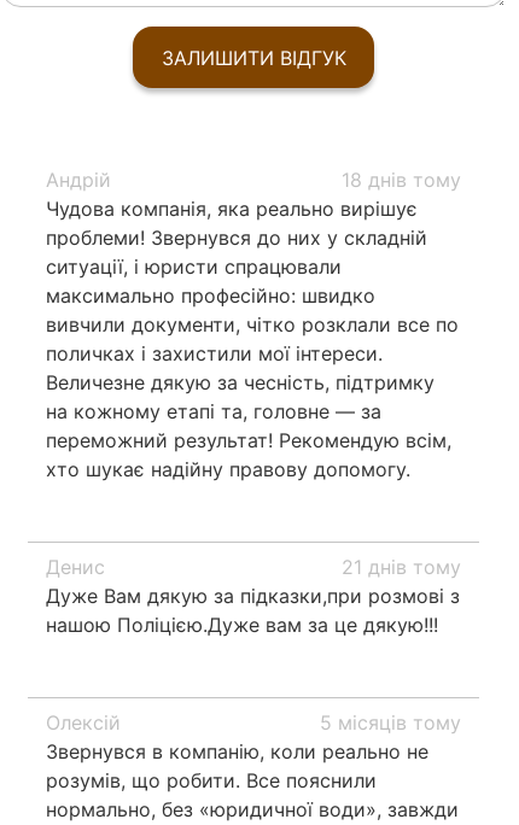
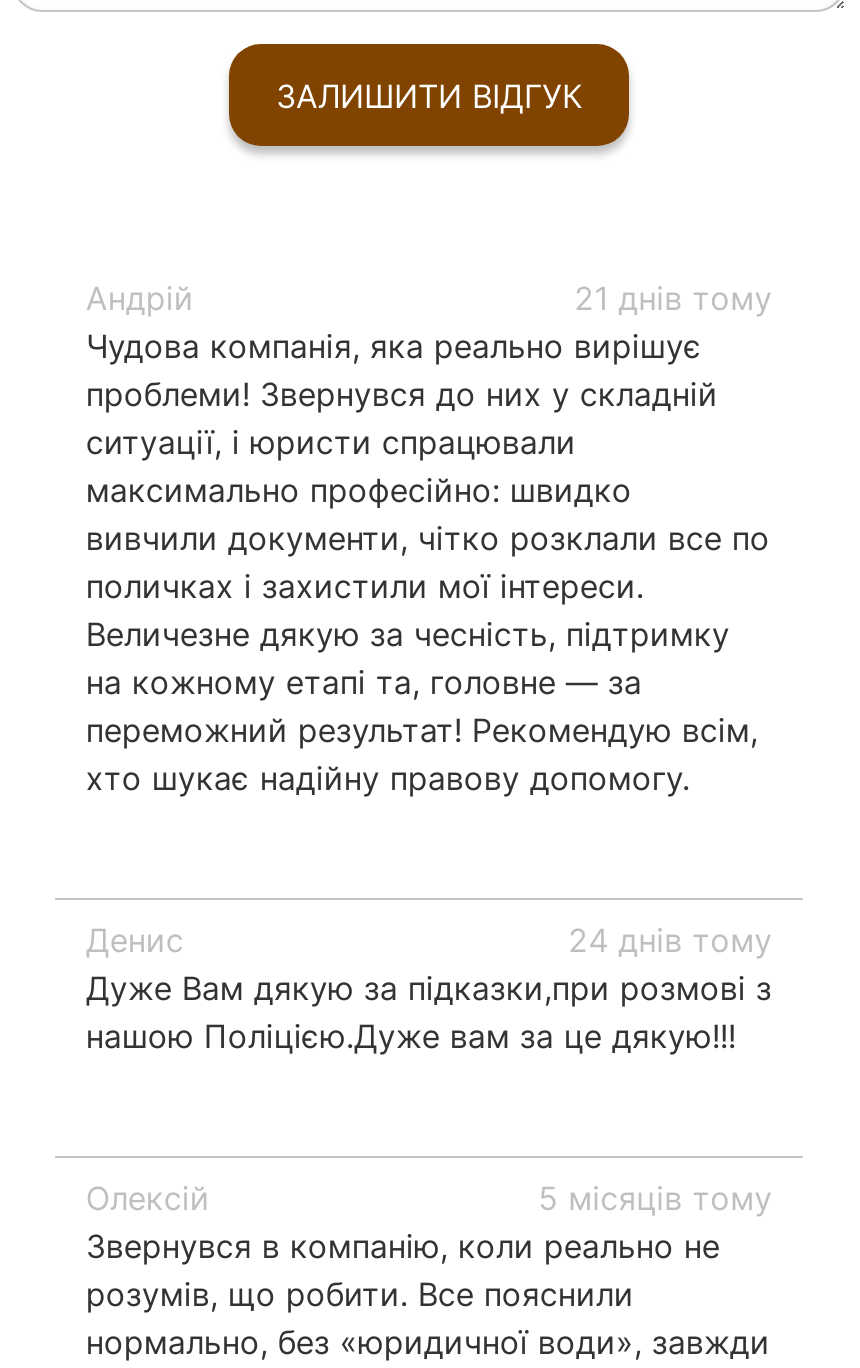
[341,168,461,192] 18 днів тому -> [574,278,772,318] 21 днів тому
[341,555,461,579] 21 днів тому -> [568,920,772,960] 24 днів тому

